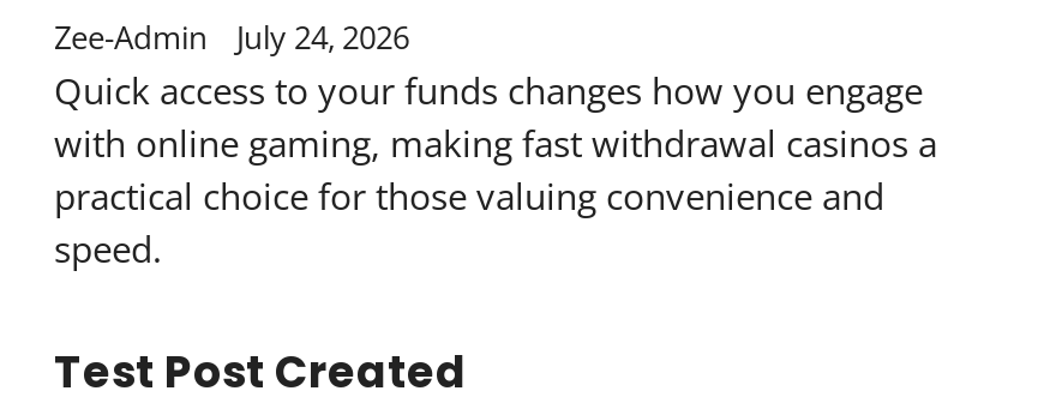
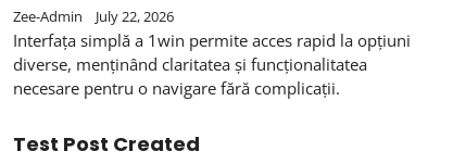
[54,15,937,272] July 24, 2026 | Quick access to your funds changes how you engage | with online gaming, making fast withdrawal casinos a | practical choice for those valuing convenience and | speed. -> [13,7,411,99] July 22, 2026 | Interfața simplă a 1win permite acces rapid la opțiuni | diverse, menținând claritatea și funcționalitatea | necesare pentru o navigare fără complicații.

